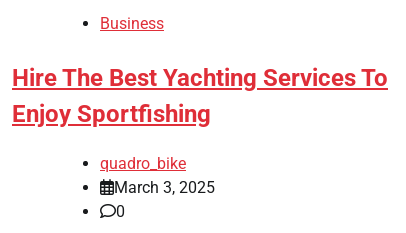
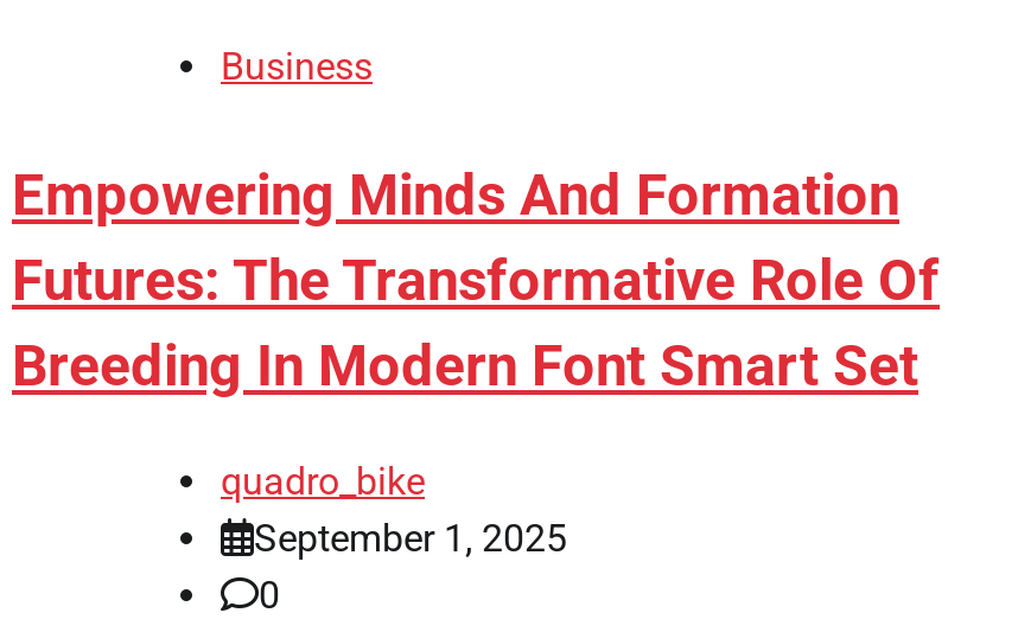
[12,64,388,128] Hire The Best Yachting Services To | Enjoy Sportfishing -> [12,162,940,399] Empowering Minds And Formation | Futures: The Transformative Role Of | Breeding In Modern Font Smart Set
[114,178,215,197] March 3, 2025 -> [254,517,567,562] September 1, 2025

